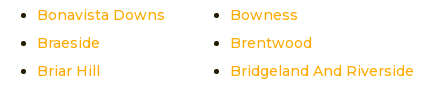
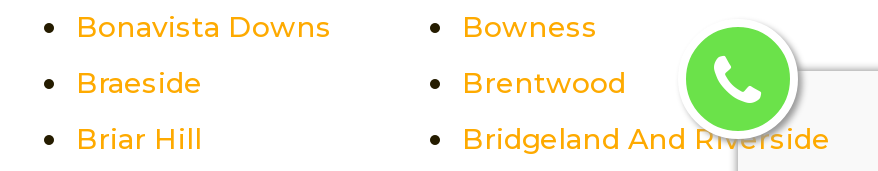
none -> [684,25,872,117] [image]

